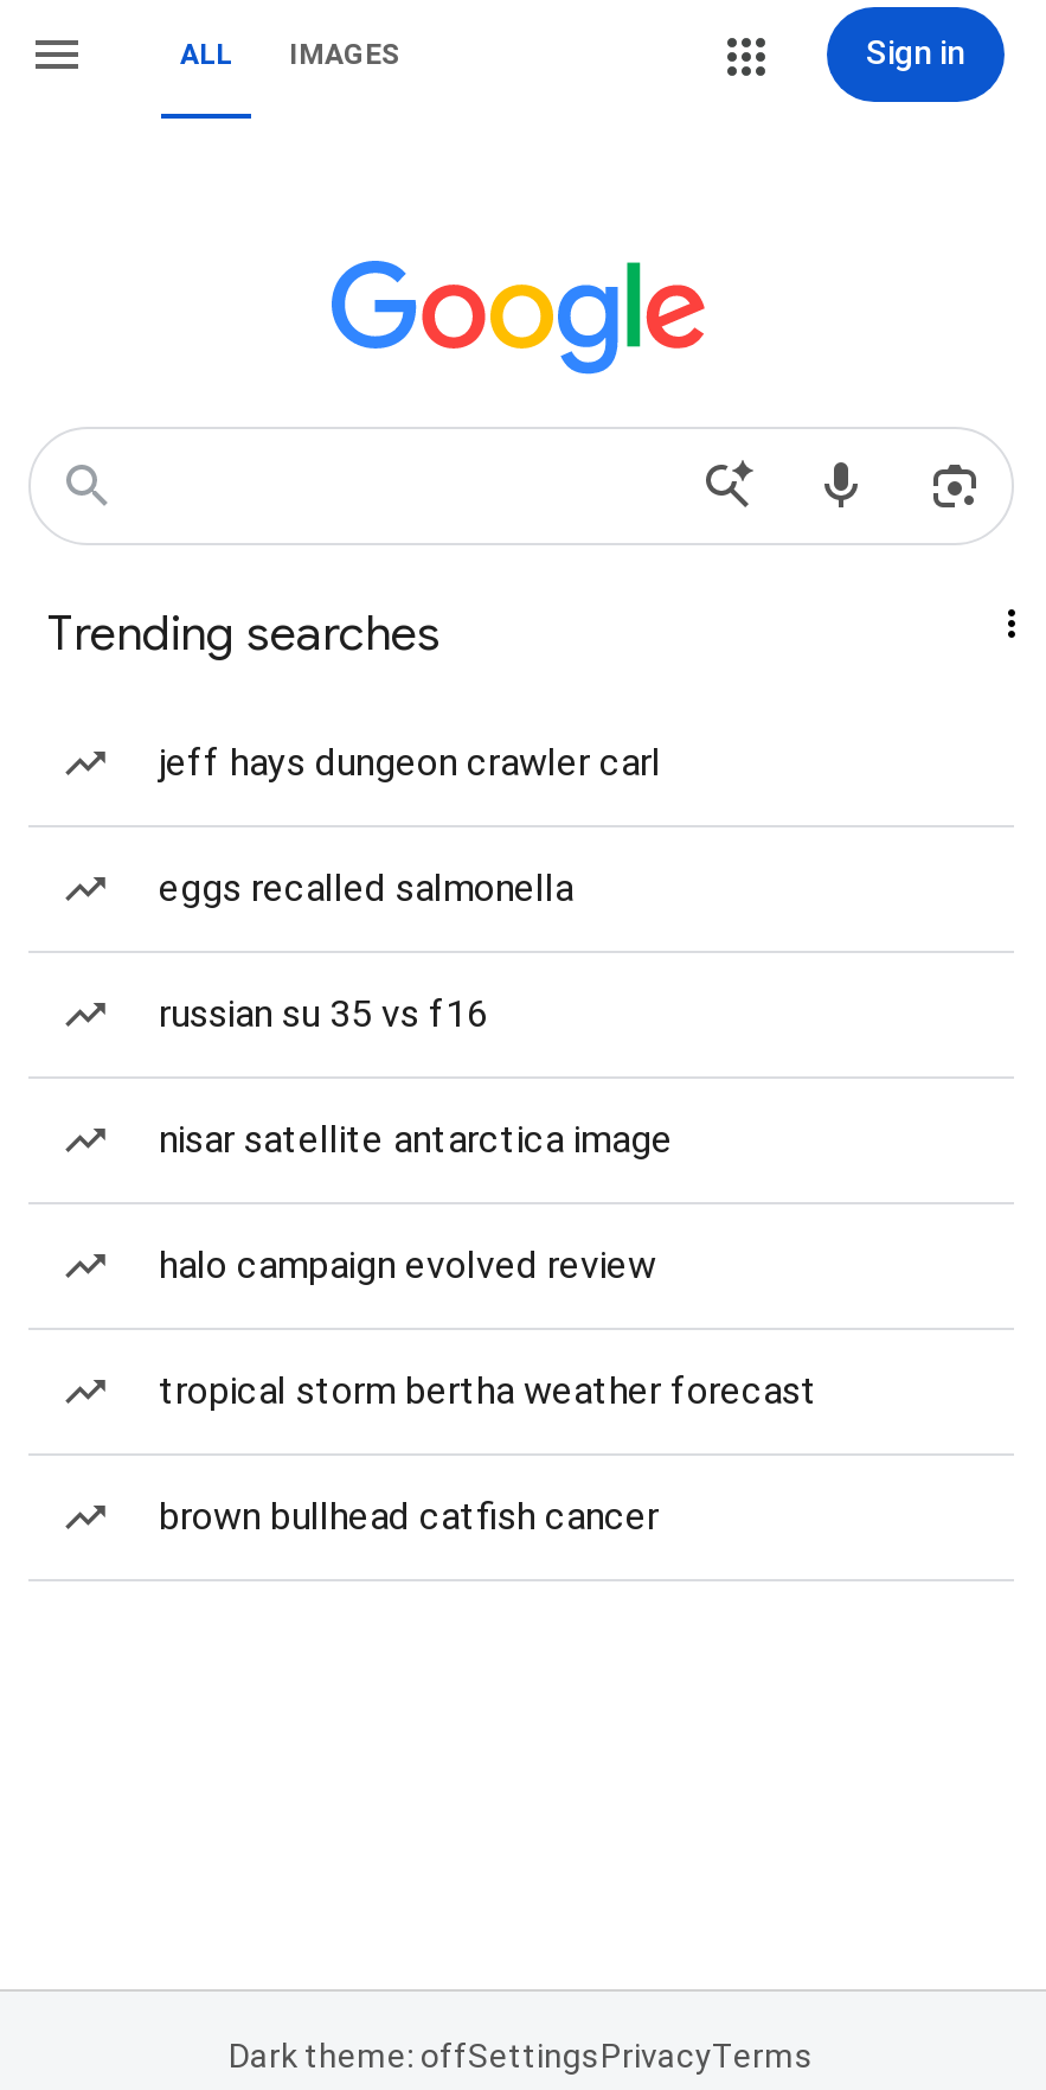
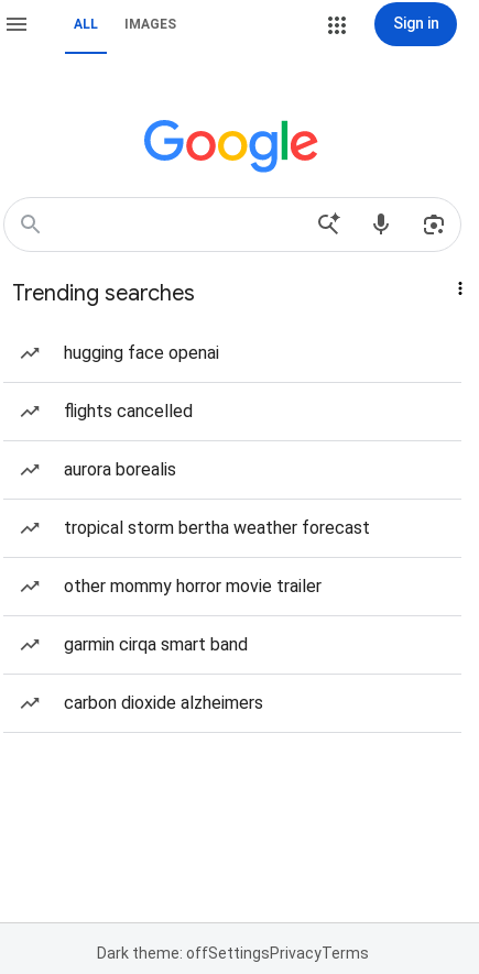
[159,740,673,1287] jeff hays dungeon crawler carl | eggs recalled salmonella | russian su 35 vs f16 | nisar satellite antarctica image | halo campaign evolved review -> [64,342,219,480] hugging face openai | flights cancelled | aurora borealis
moved [159,1368,817,1413] -> [64,517,370,538]: tropical storm bertha weather forecast
[159,1494,659,1539] brown bullhead catfish cancer -> [64,576,322,713] other mommy horror movie trailer | garmin cirqa smart band | carbon dioxide alzheimers

